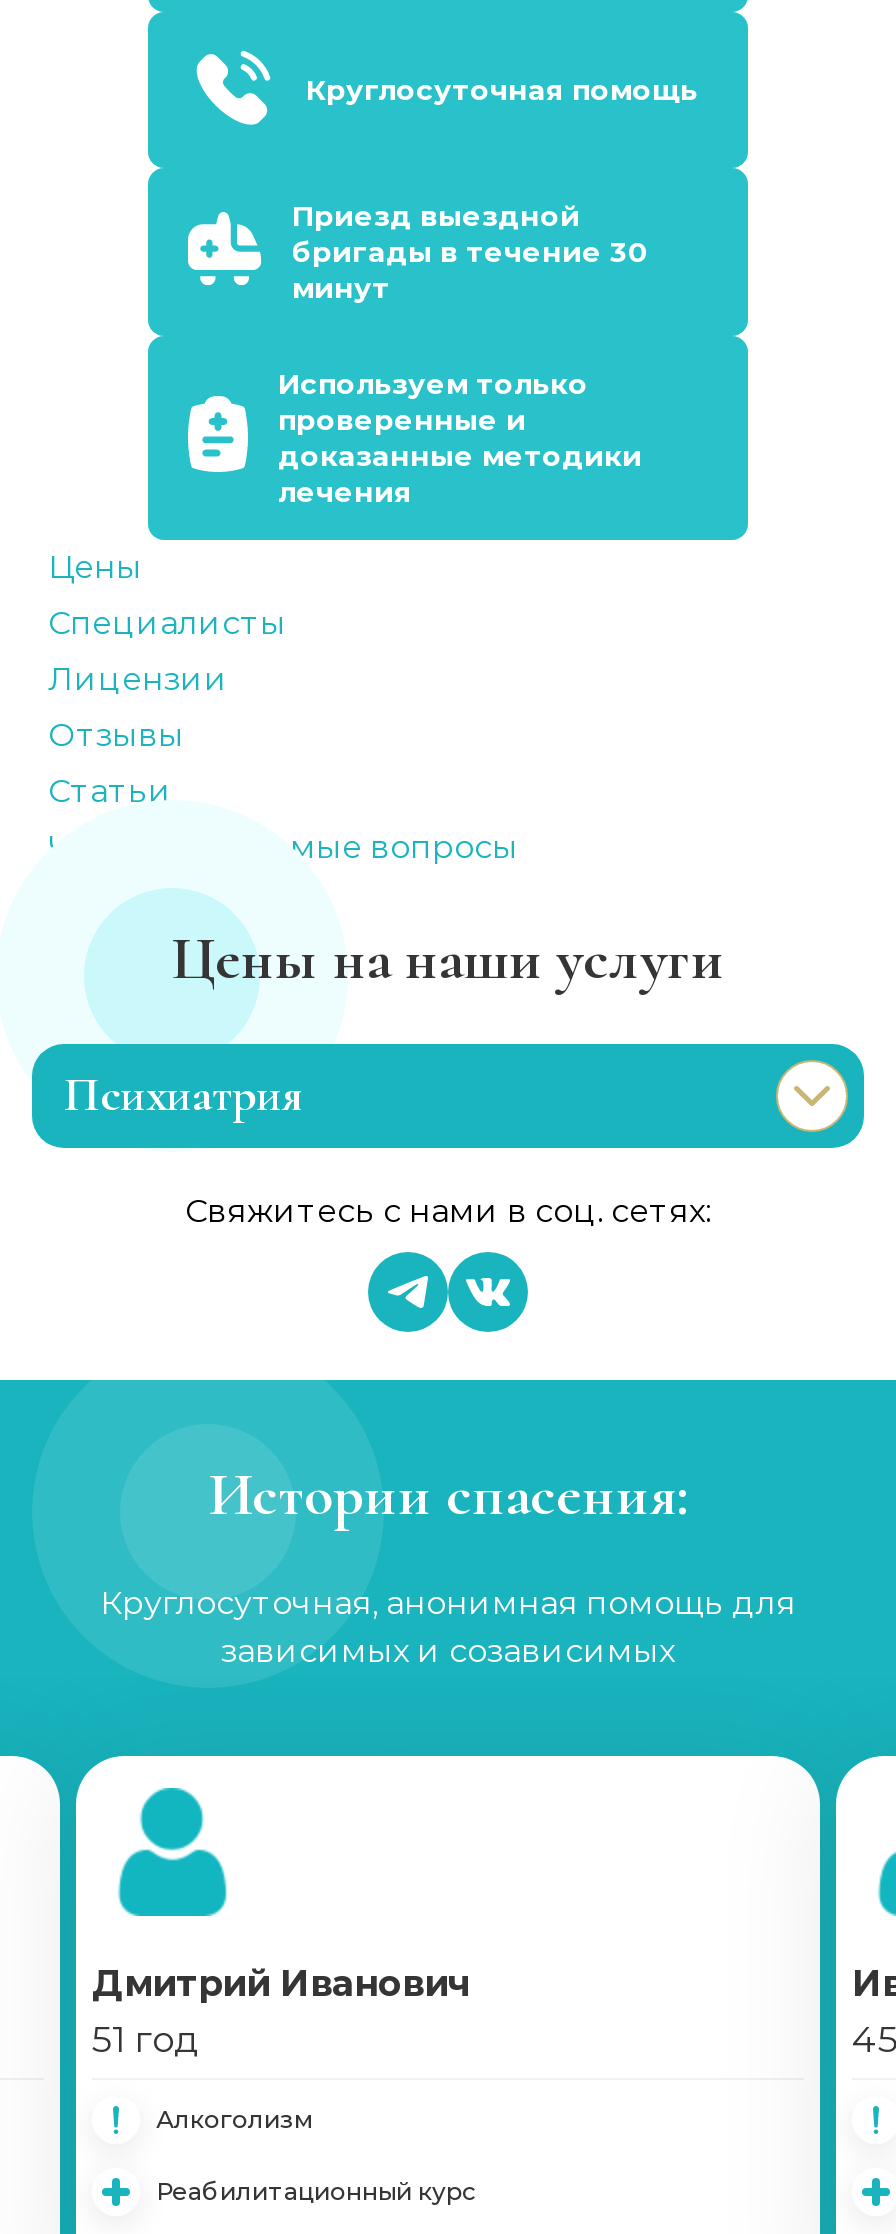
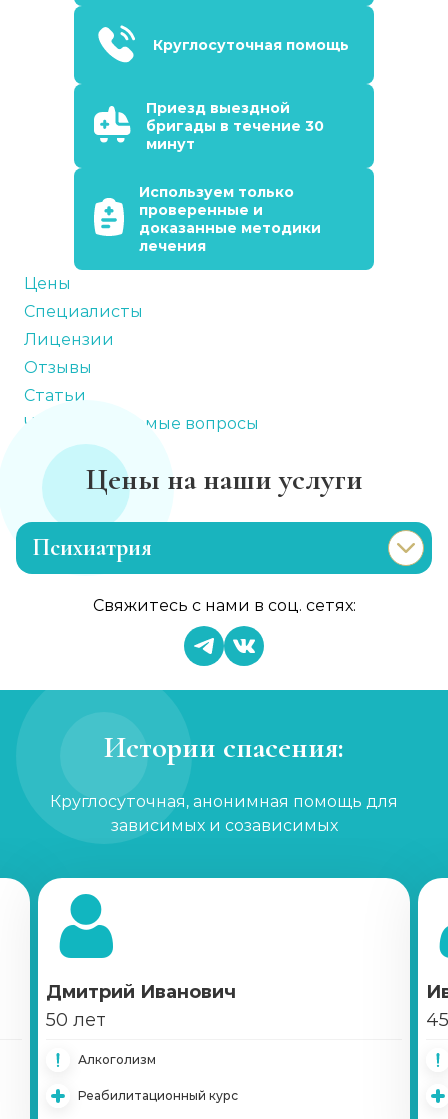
[92,2018,200,2062] 51 год -> [46,1009,106,1031] 50 лет

